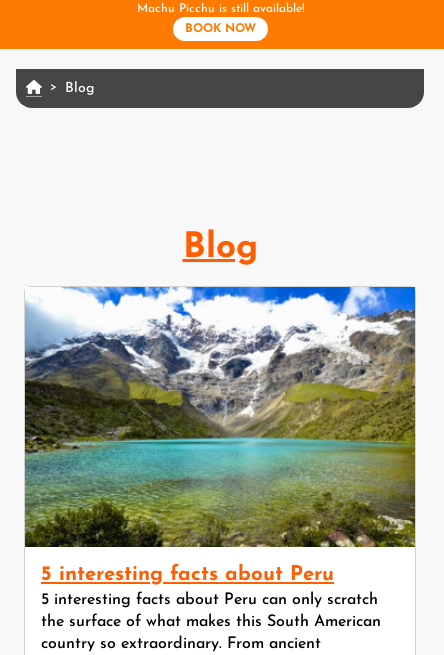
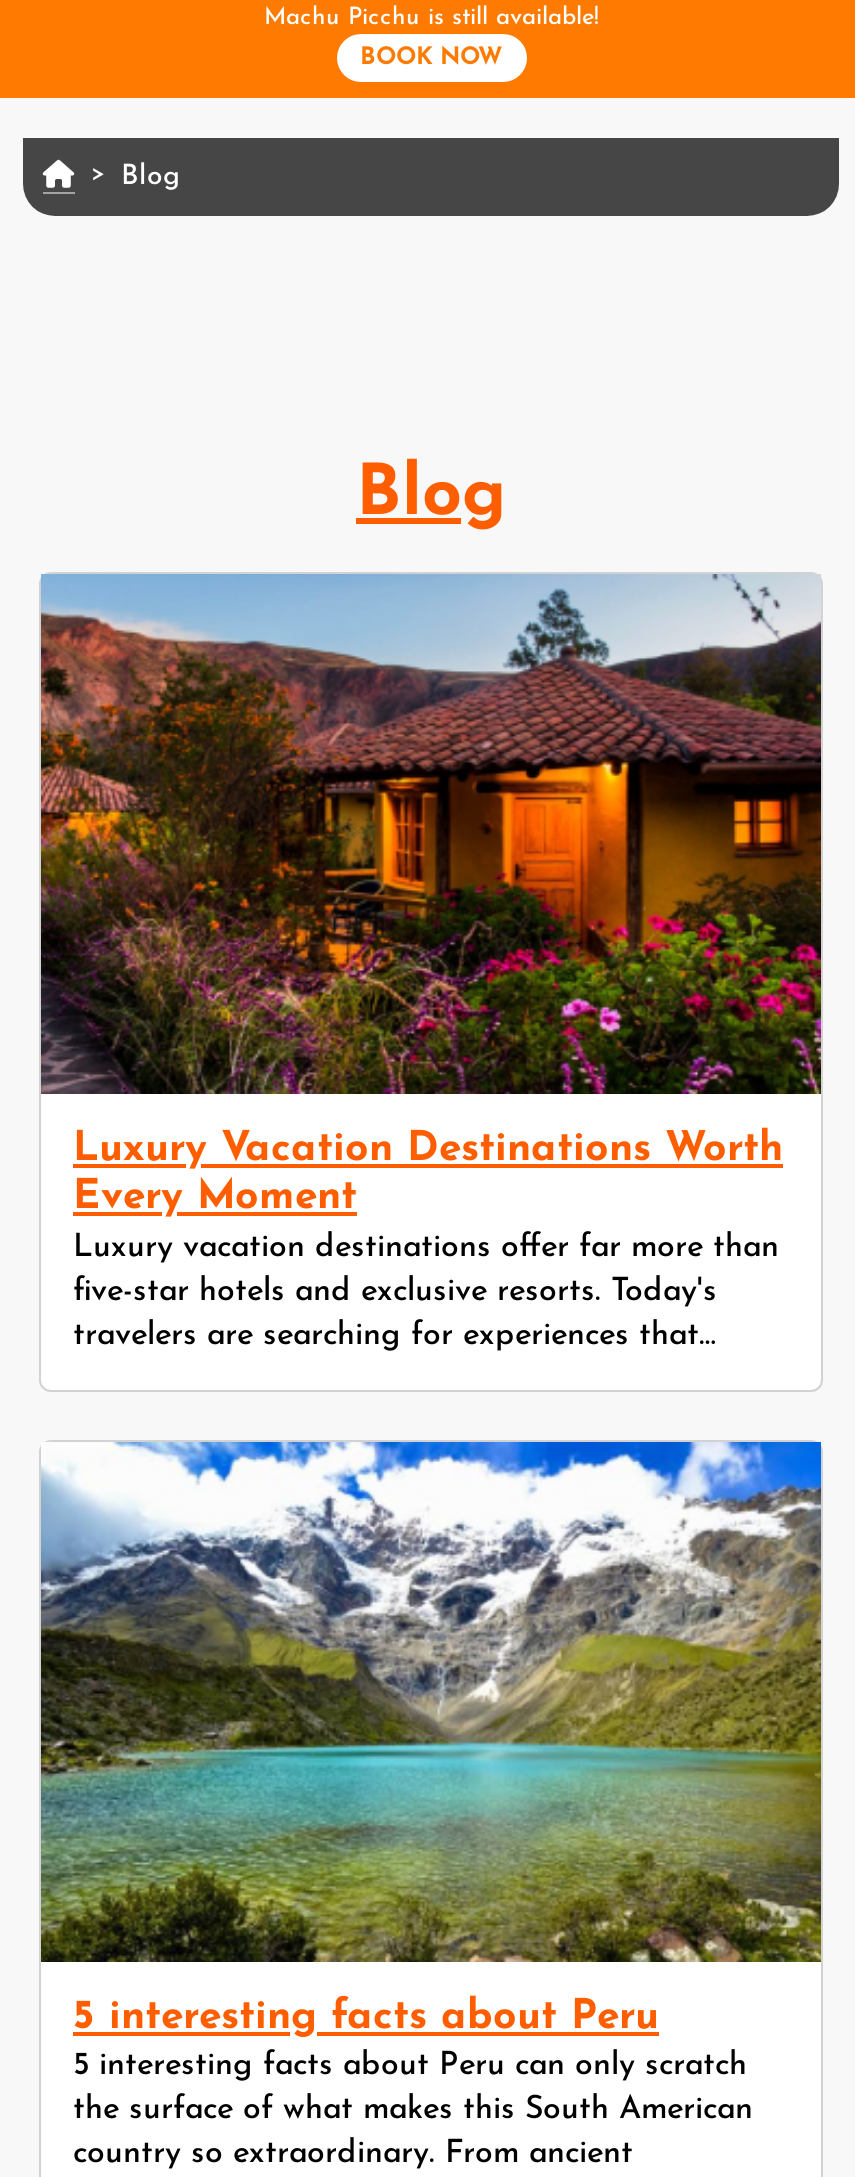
none -> [39,572,823,1351] [image] | Luxury Vacation Destinations Worth | Every Moment | Luxury vacation destinations offer far more than | five-star hotels and exclusive resorts. Today's | travelers are searching for experiences that…

